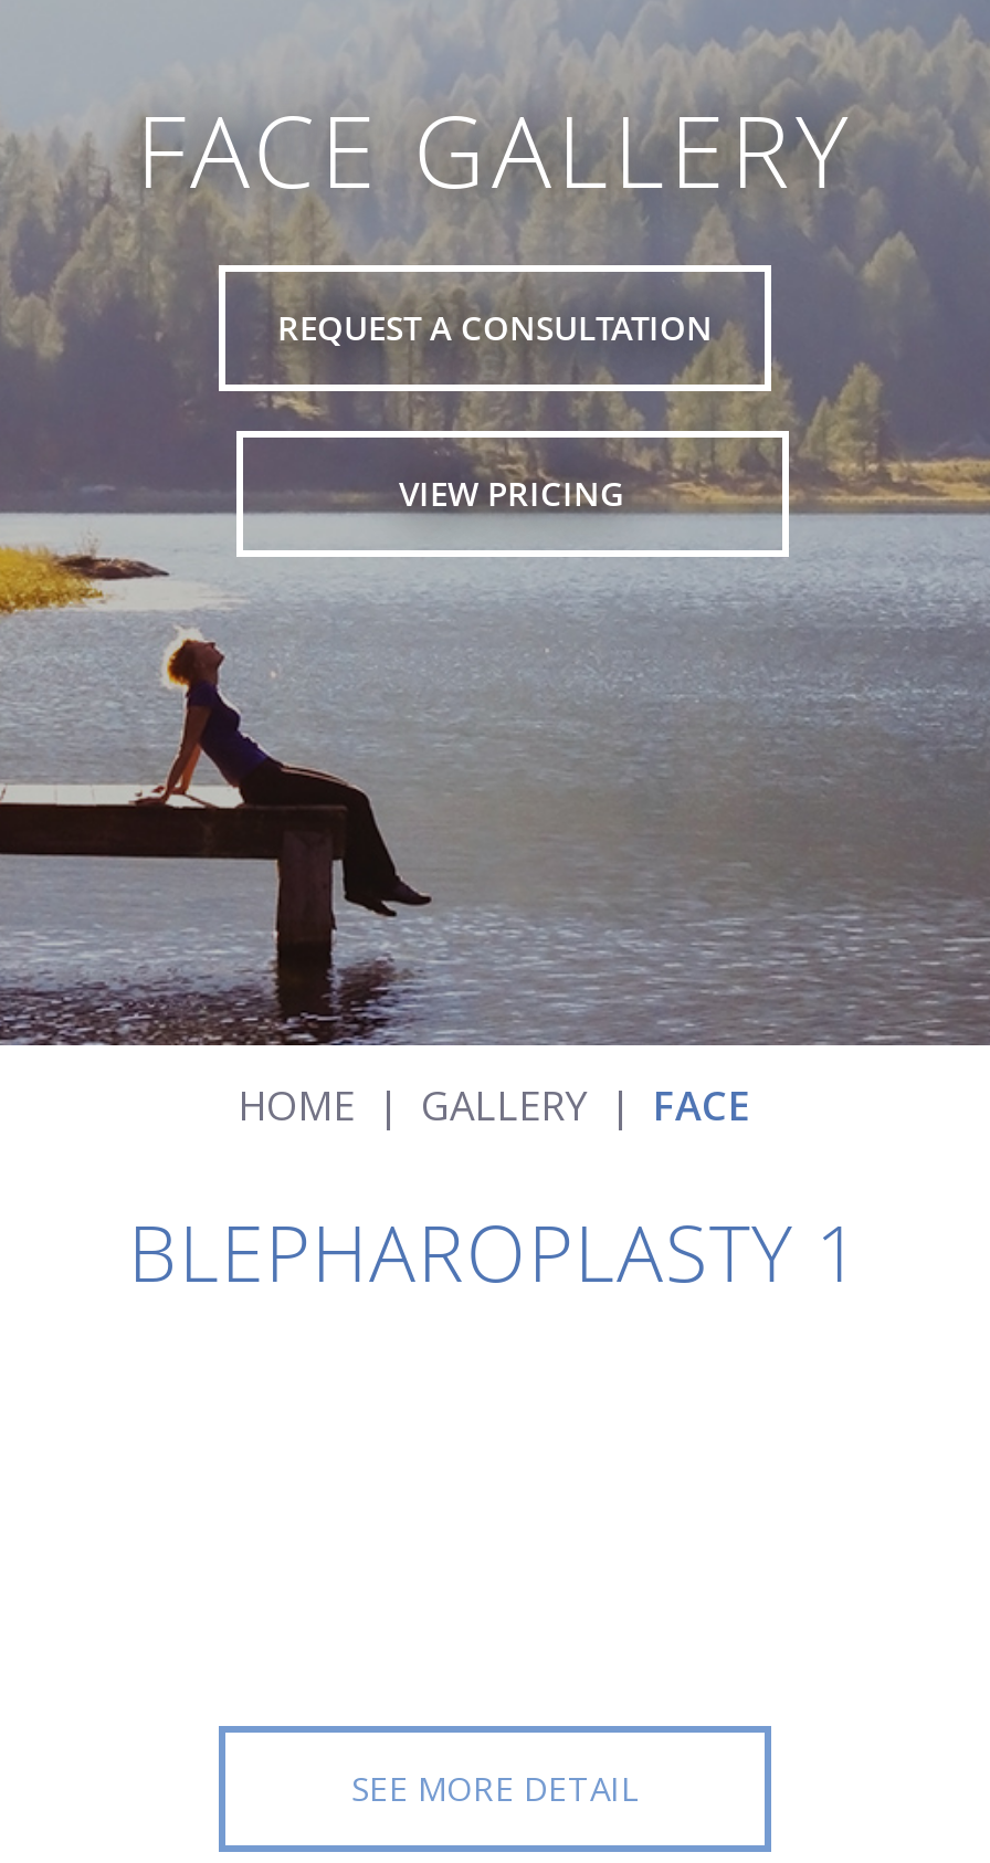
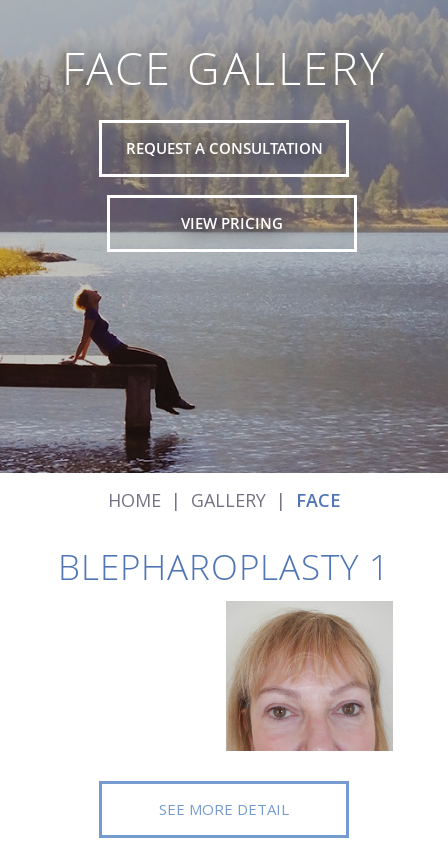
none -> [225,601,393,752] [image]

